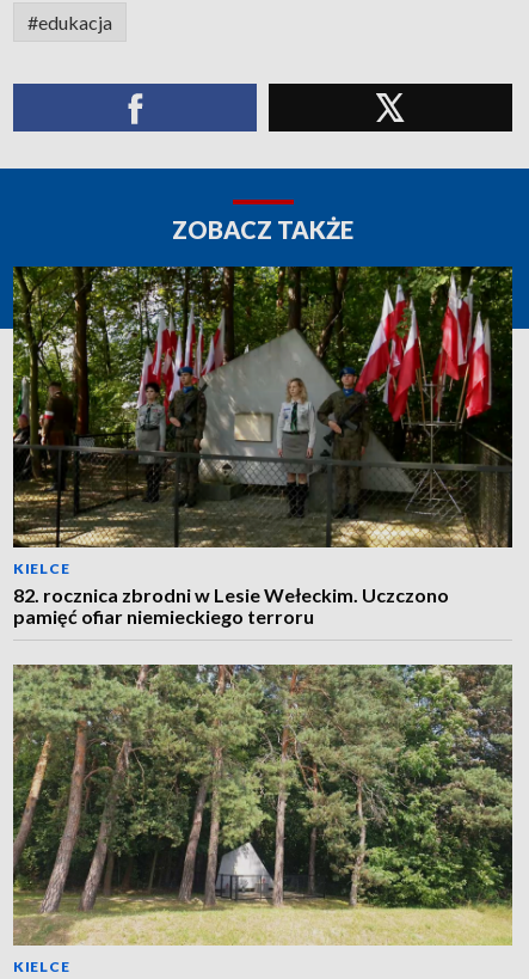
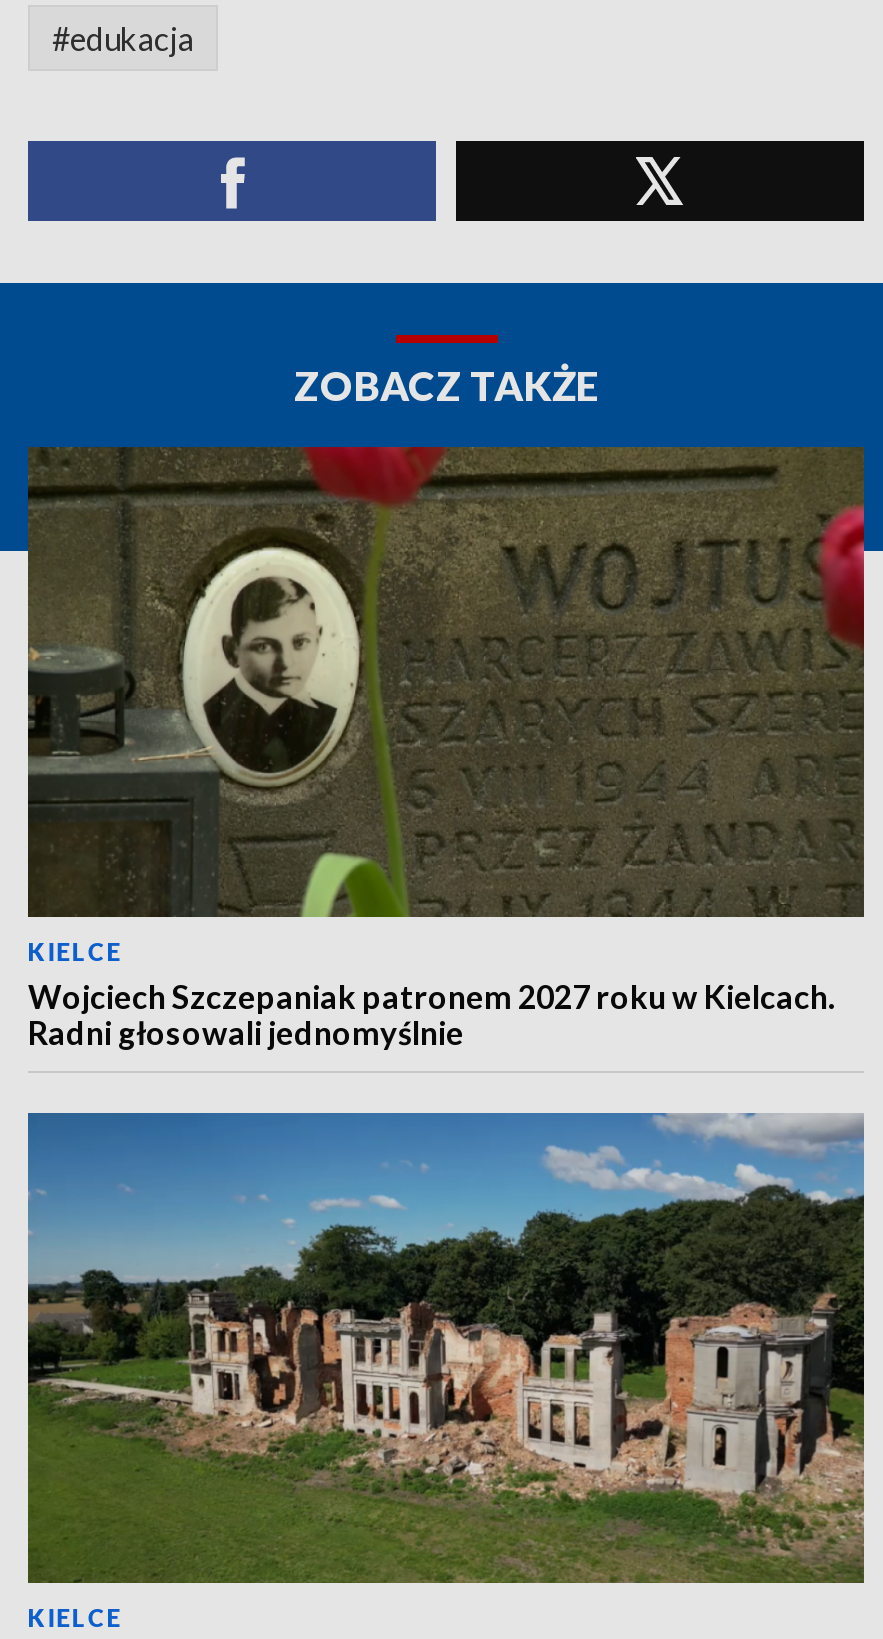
[12,265,513,628] [image] | 82. rocznica zbrodni w Lesie Wełeckim. Uczczono | pamięć ofiar niemieckiego terroru -> [26,445,866,1051] [image] | Wojciech Szczepaniak patronem 2027 roku w Kielcach. | Radni głosowali jednomyślnie
[12,663,513,947] [image] -> [26,1111,866,1585] [image]

